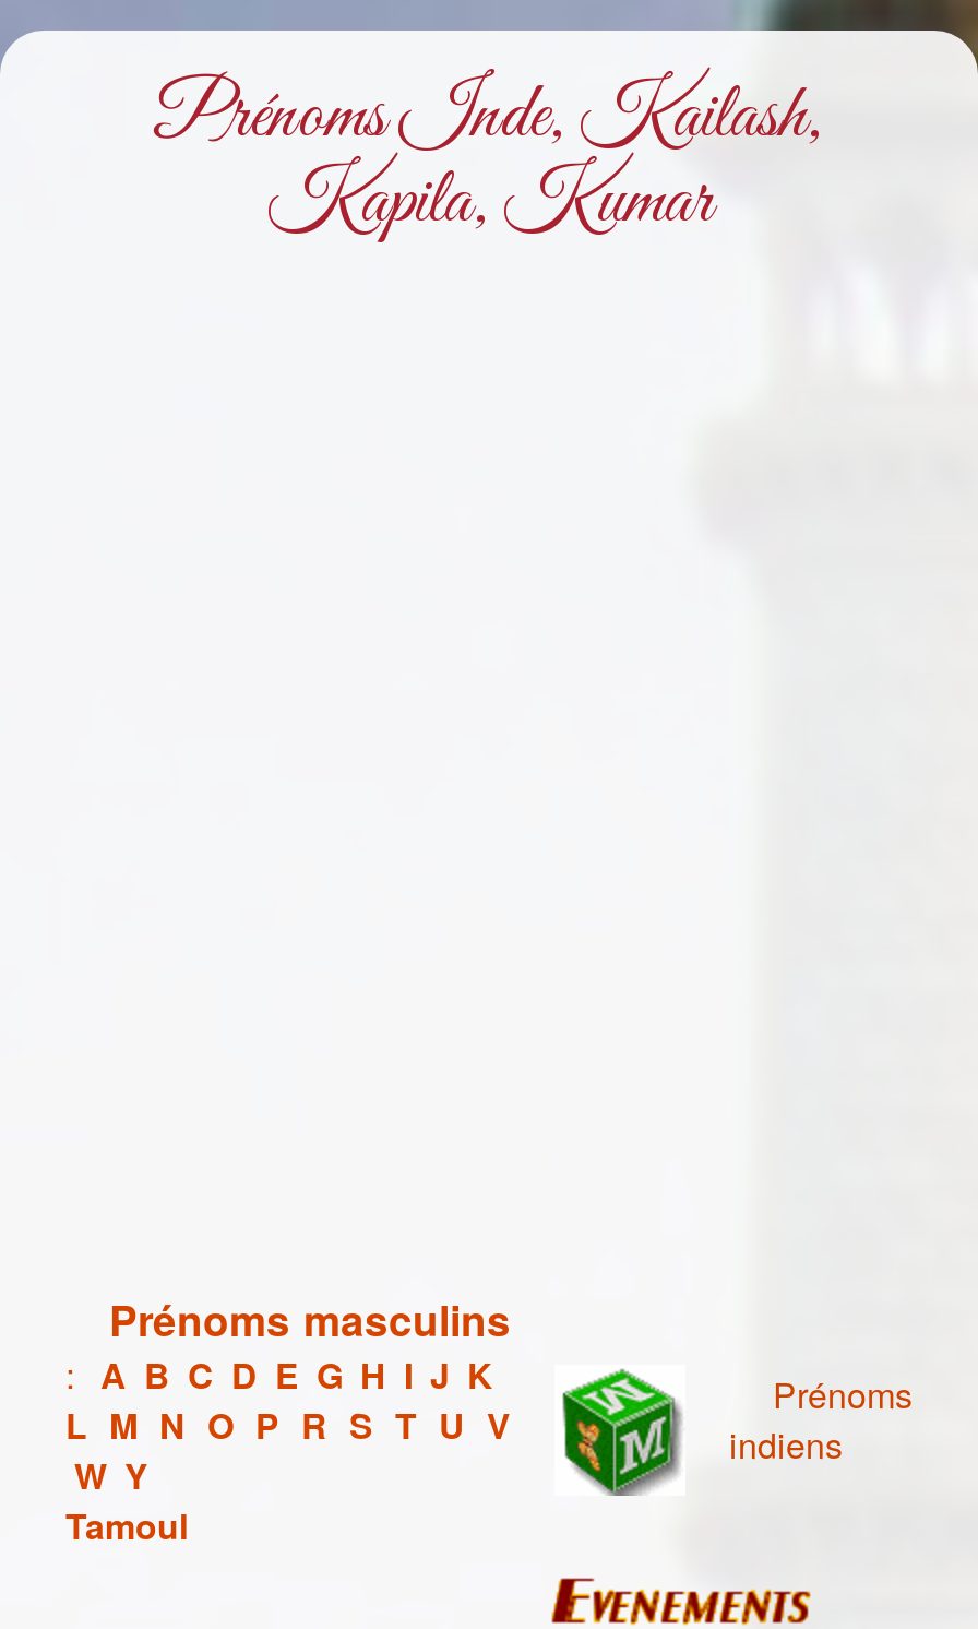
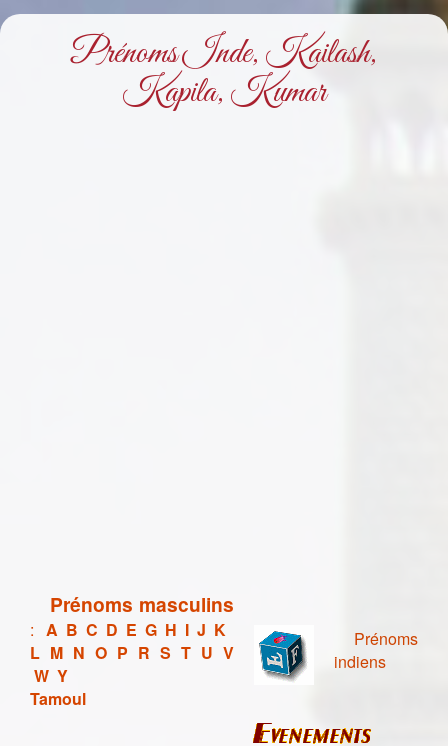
[561,1367,683,1498] [image] -> [258,628,312,685] [image]

